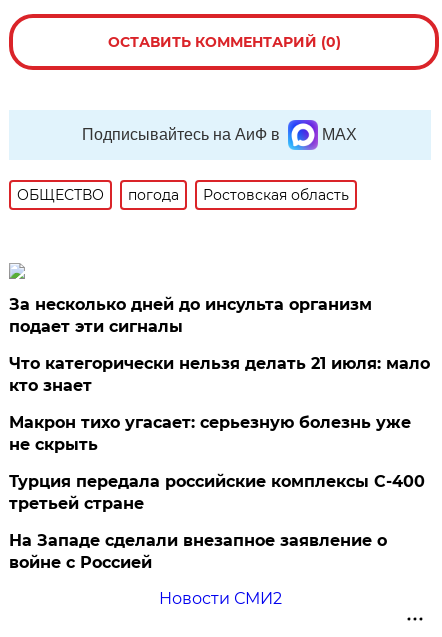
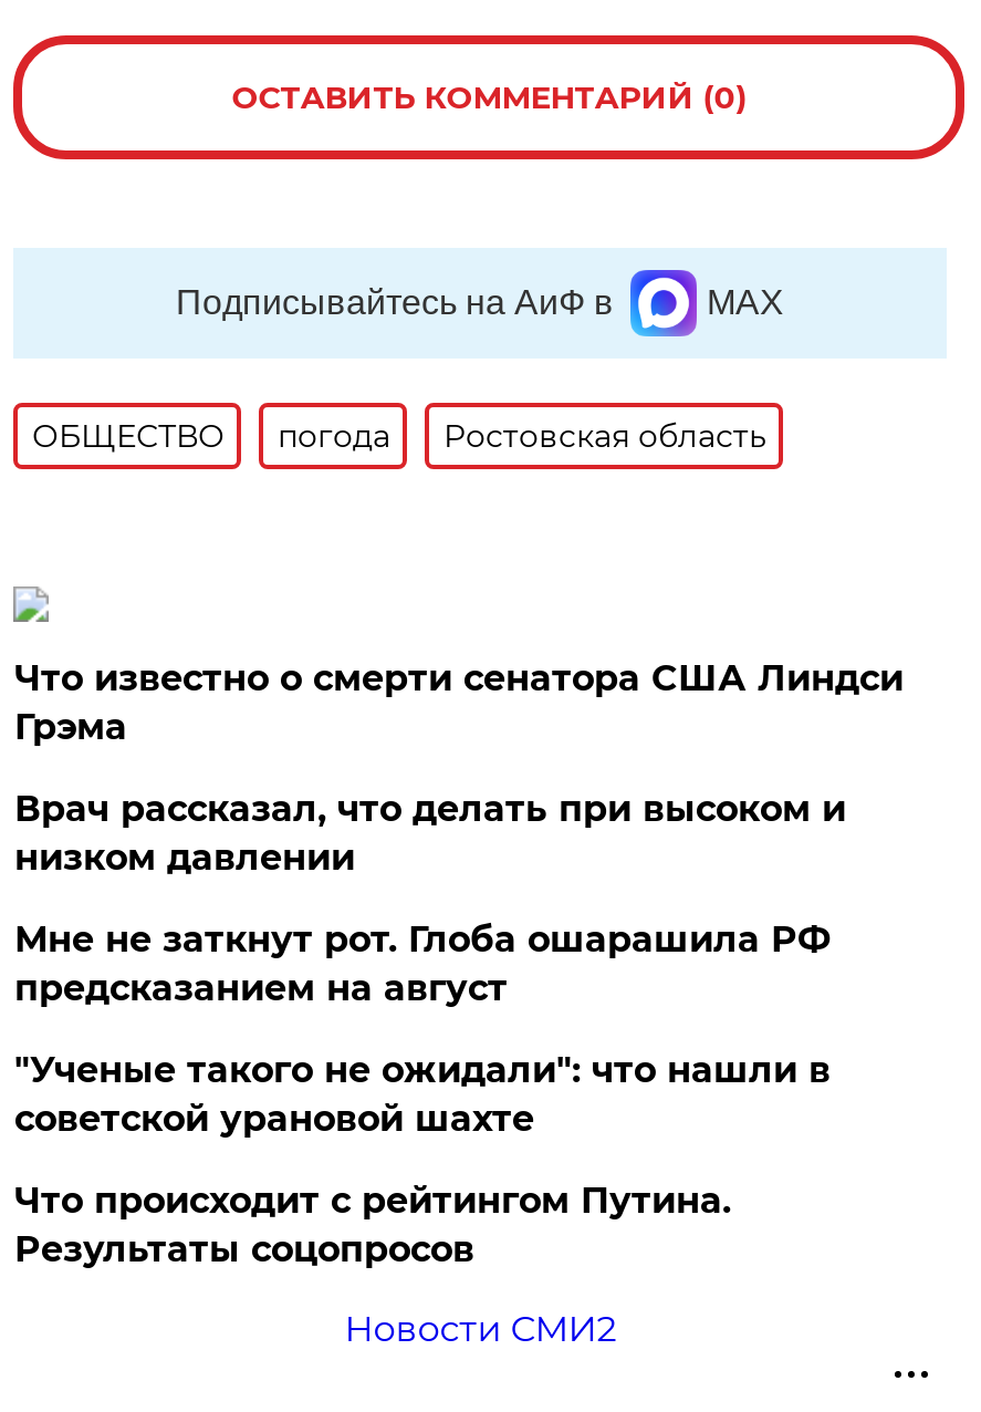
[9,295,372,336] За несколько дней до инсульта организм | подает эти сигналы -> [14,657,903,748] Что известно о смерти сенатора США Линдси | Грэма
[9,354,430,395] Что категорически нельзя делать 21 июля: мало | кто знает -> [14,788,846,879] Врач рассказал, что делать при высоком и | низком давлении
[9,413,411,454] Макрон тихо угасает: серьезную болезнь уже | не скрыть -> [14,918,830,1009] Мне не заткнут рот. Глоба ошарашила РФ | предсказанием на август
[9,472,425,513] Турция передала российские комплексы С-400 | третьей стране -> [14,1049,830,1140] "Ученые такого не ожидали": что нашли в | советской урановой шахте
[9,531,387,572] На Западе сделали внезапное заявление о | войне с Россией -> [14,1180,731,1270] Что происходит с рейтингом Путина. | Результаты соцопросов

